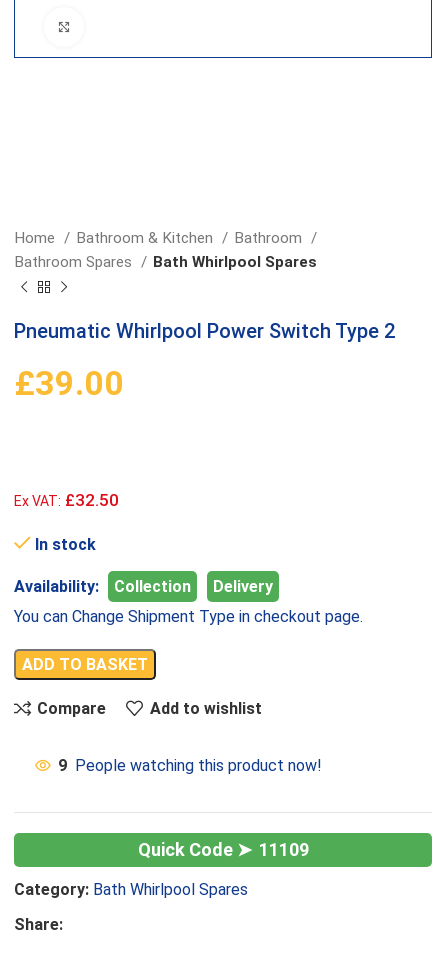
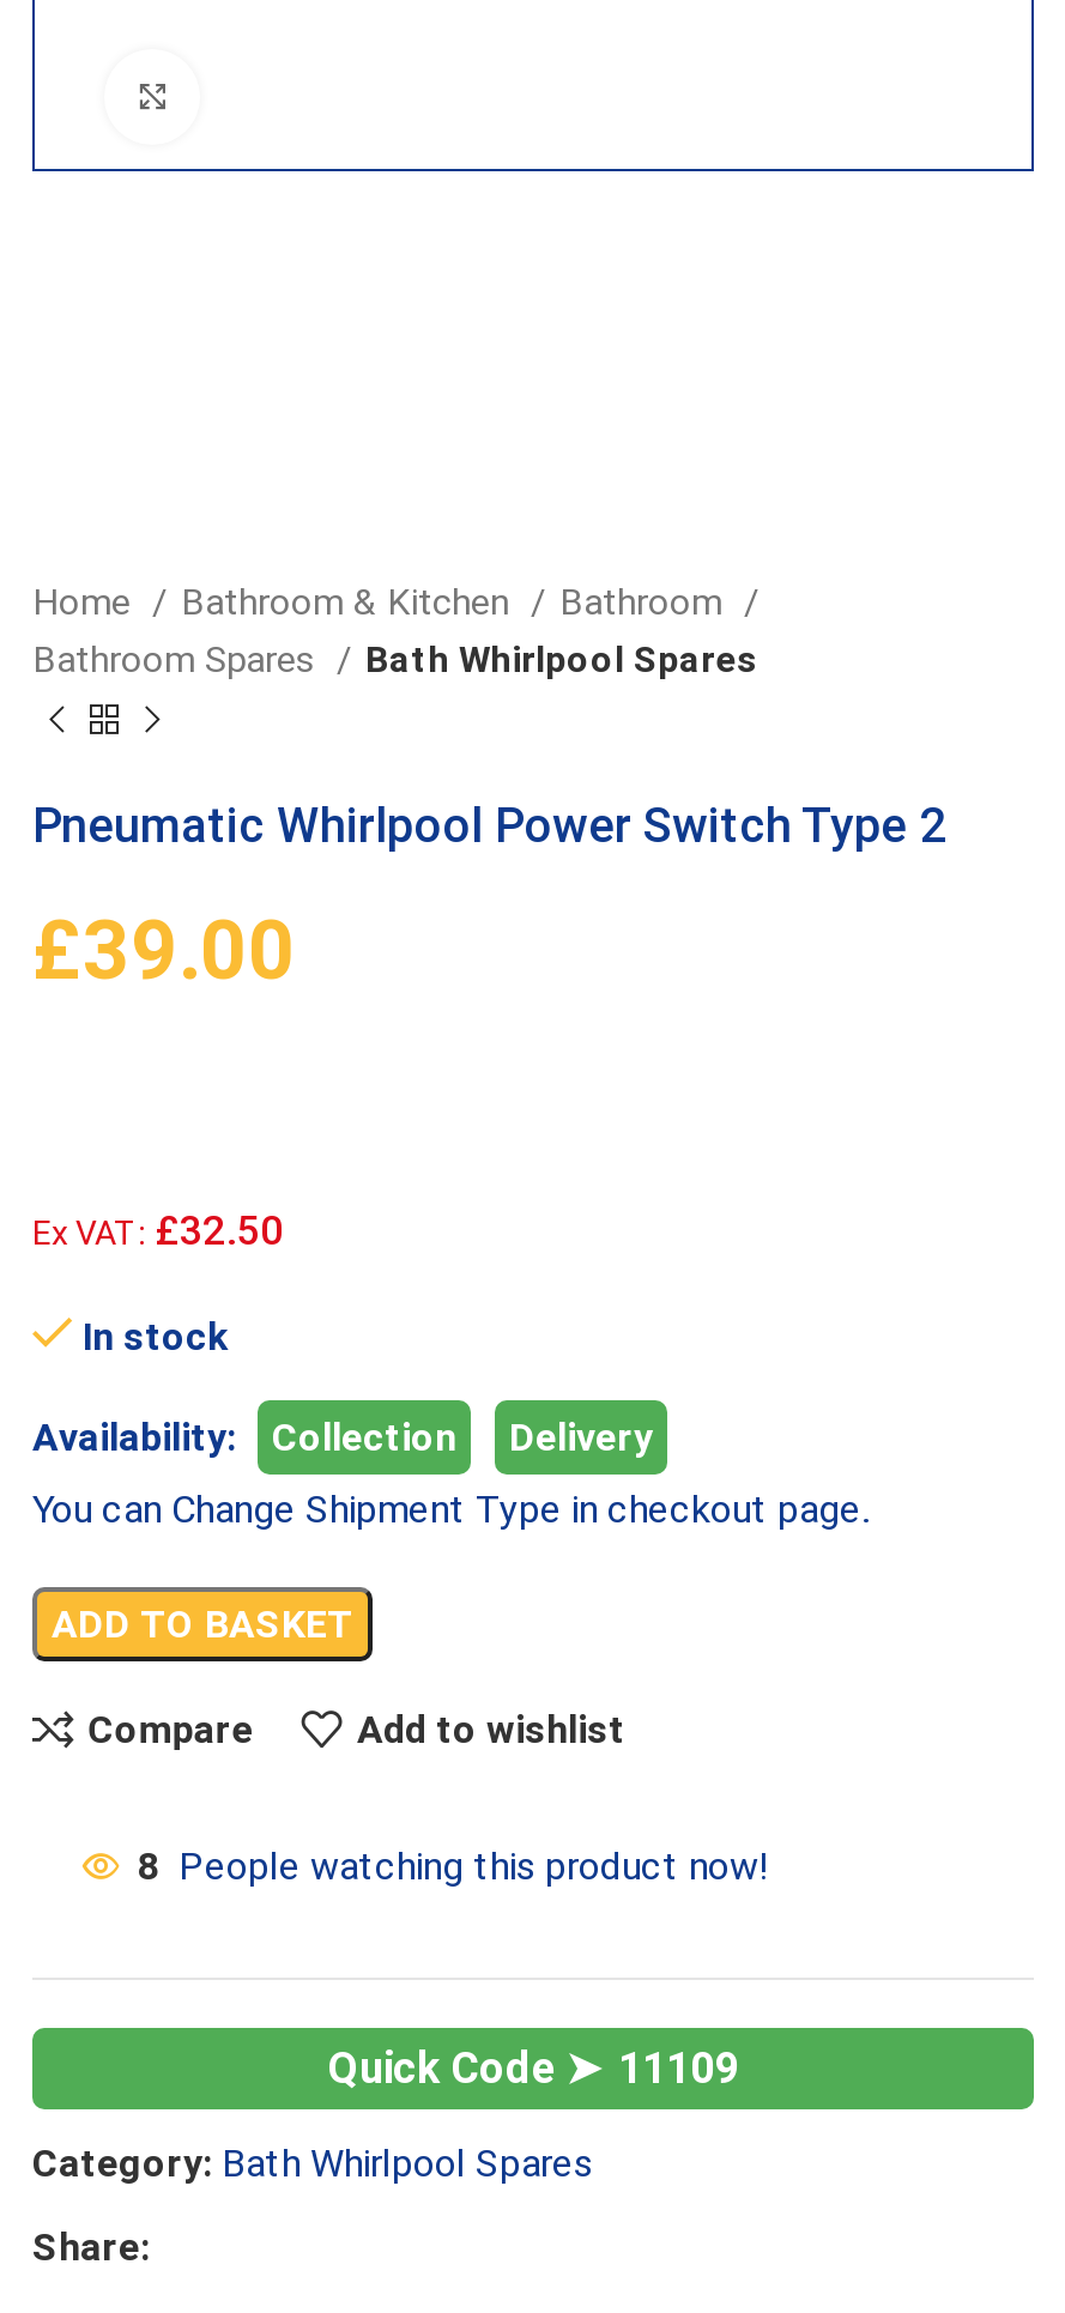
[58,756,322,775] 9 People watching this product now! -> [138,1844,770,1889] 8 People watching this product now!

